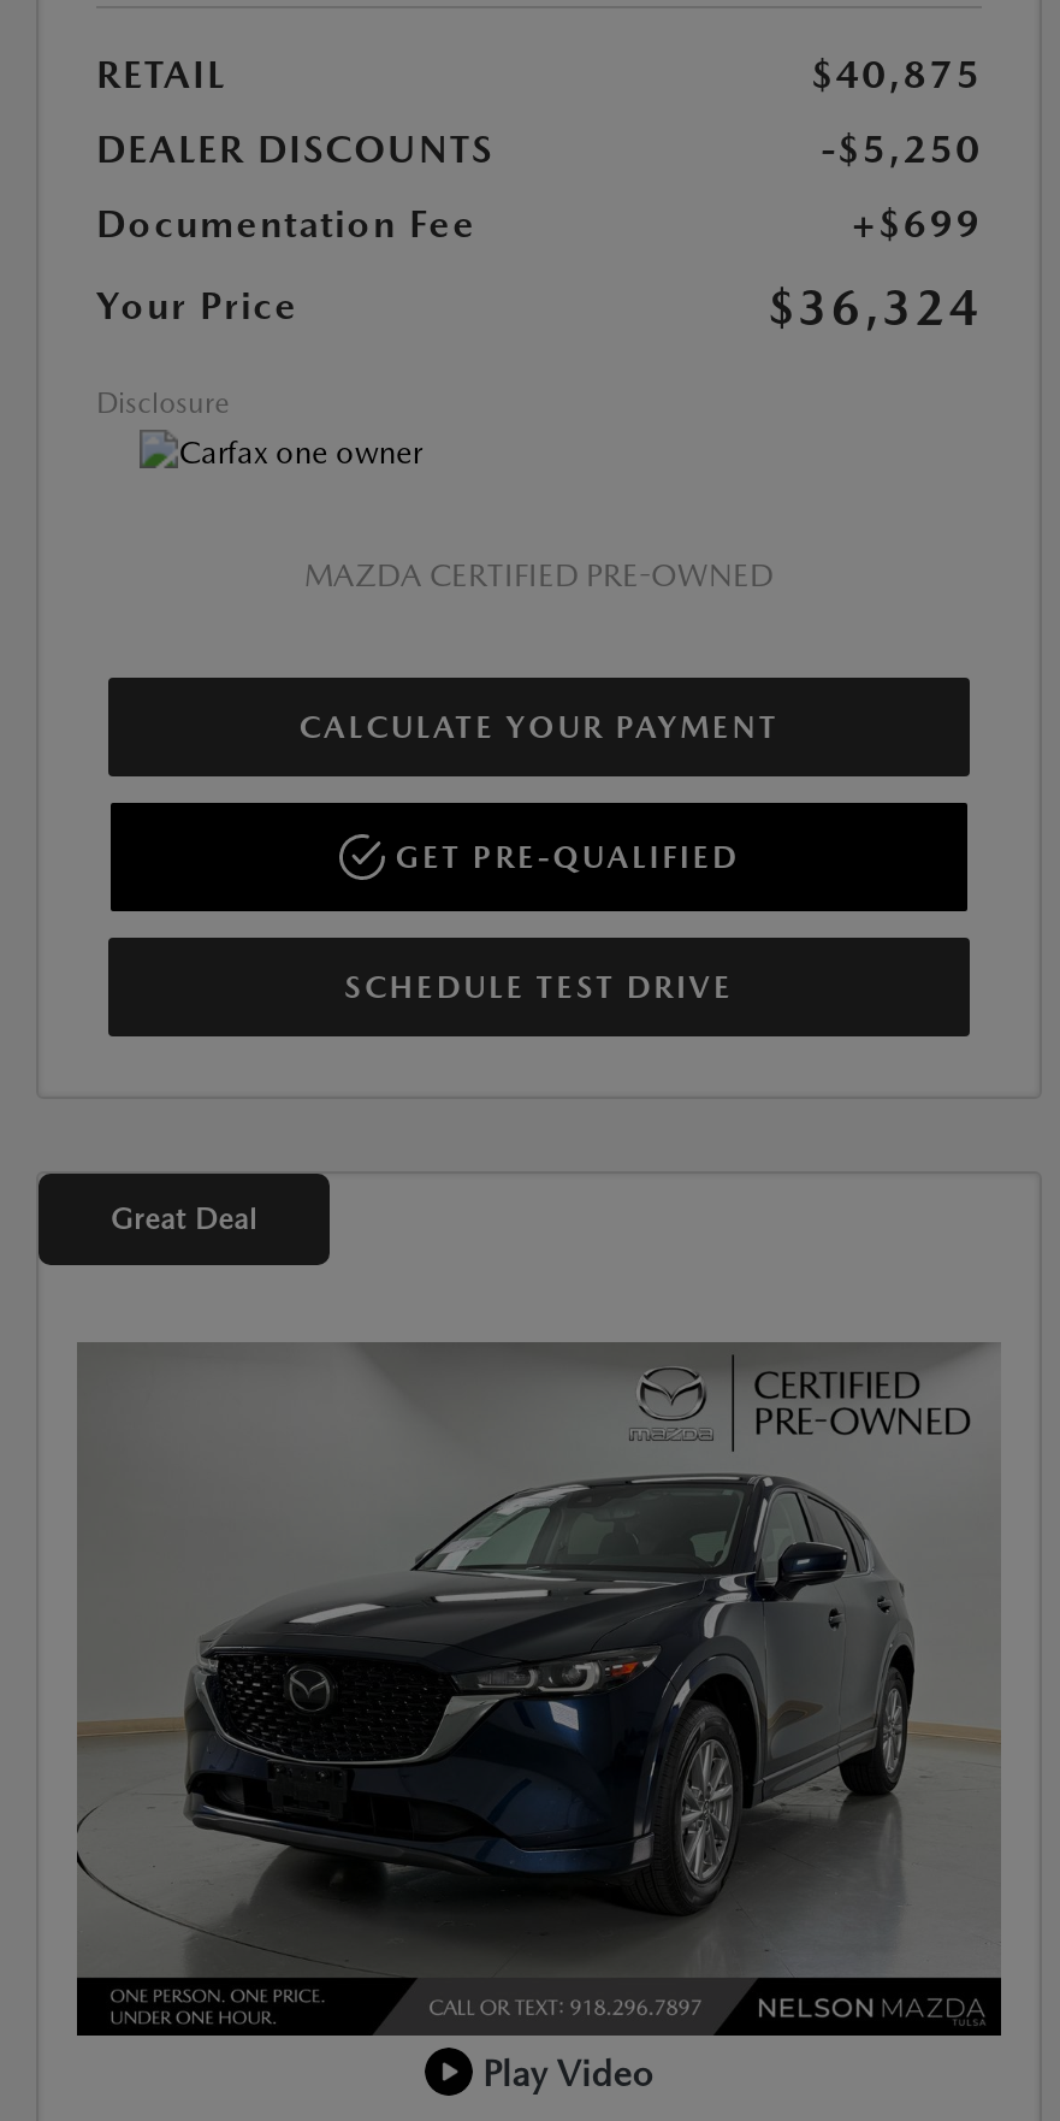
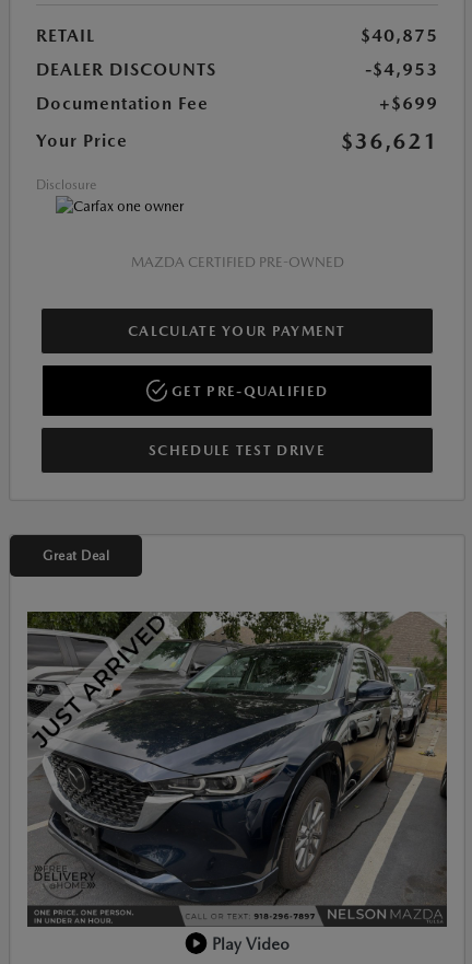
[821,127,982,172] -$5,250 -> [365,59,438,80] -$4,953
[768,278,982,336] $36,324 -> [341,128,438,154] $36,621
[77,1340,1001,2036] [image] -> [27,612,448,927] [image]

